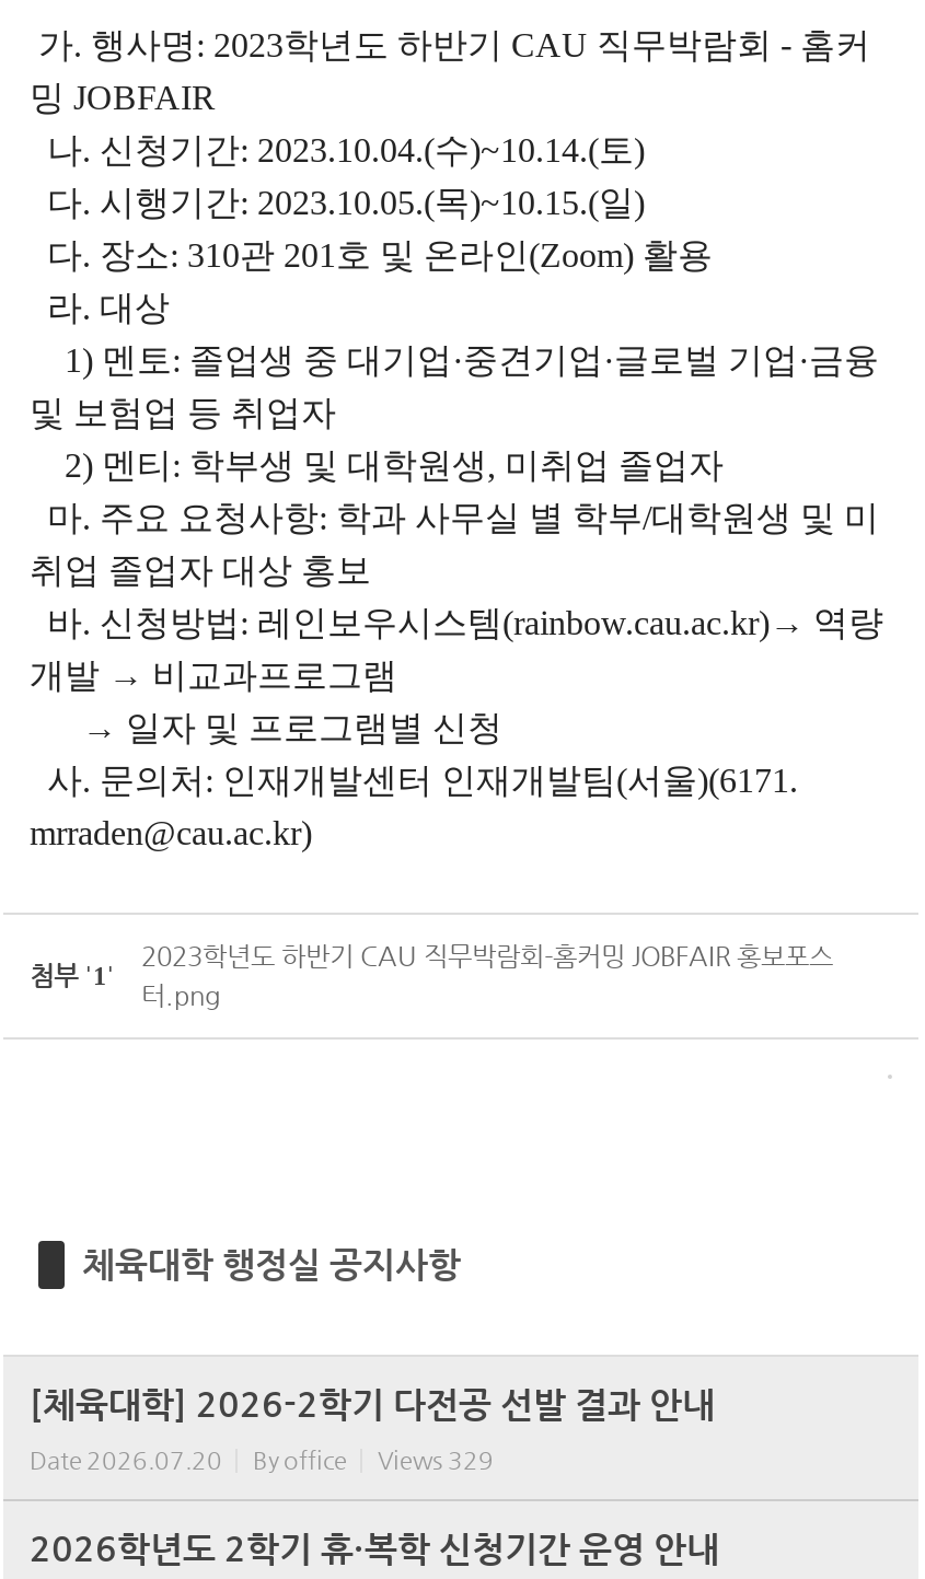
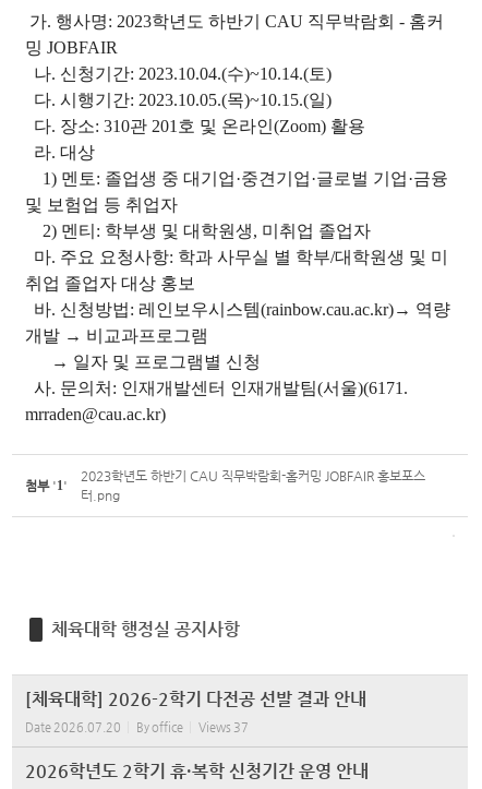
[30,1447,494,1475] Date 2026.07.20 By office Views 329 -> [25,720,249,735] Date 2026.07.20 By office Views 37

